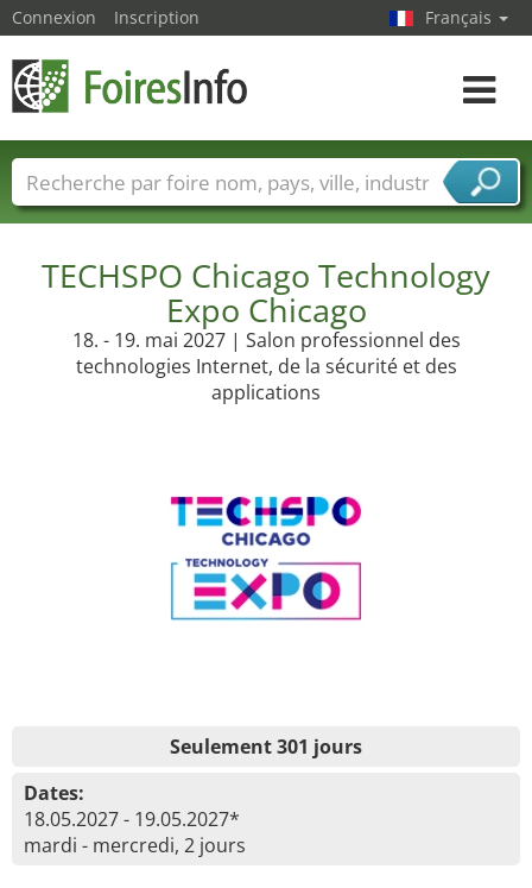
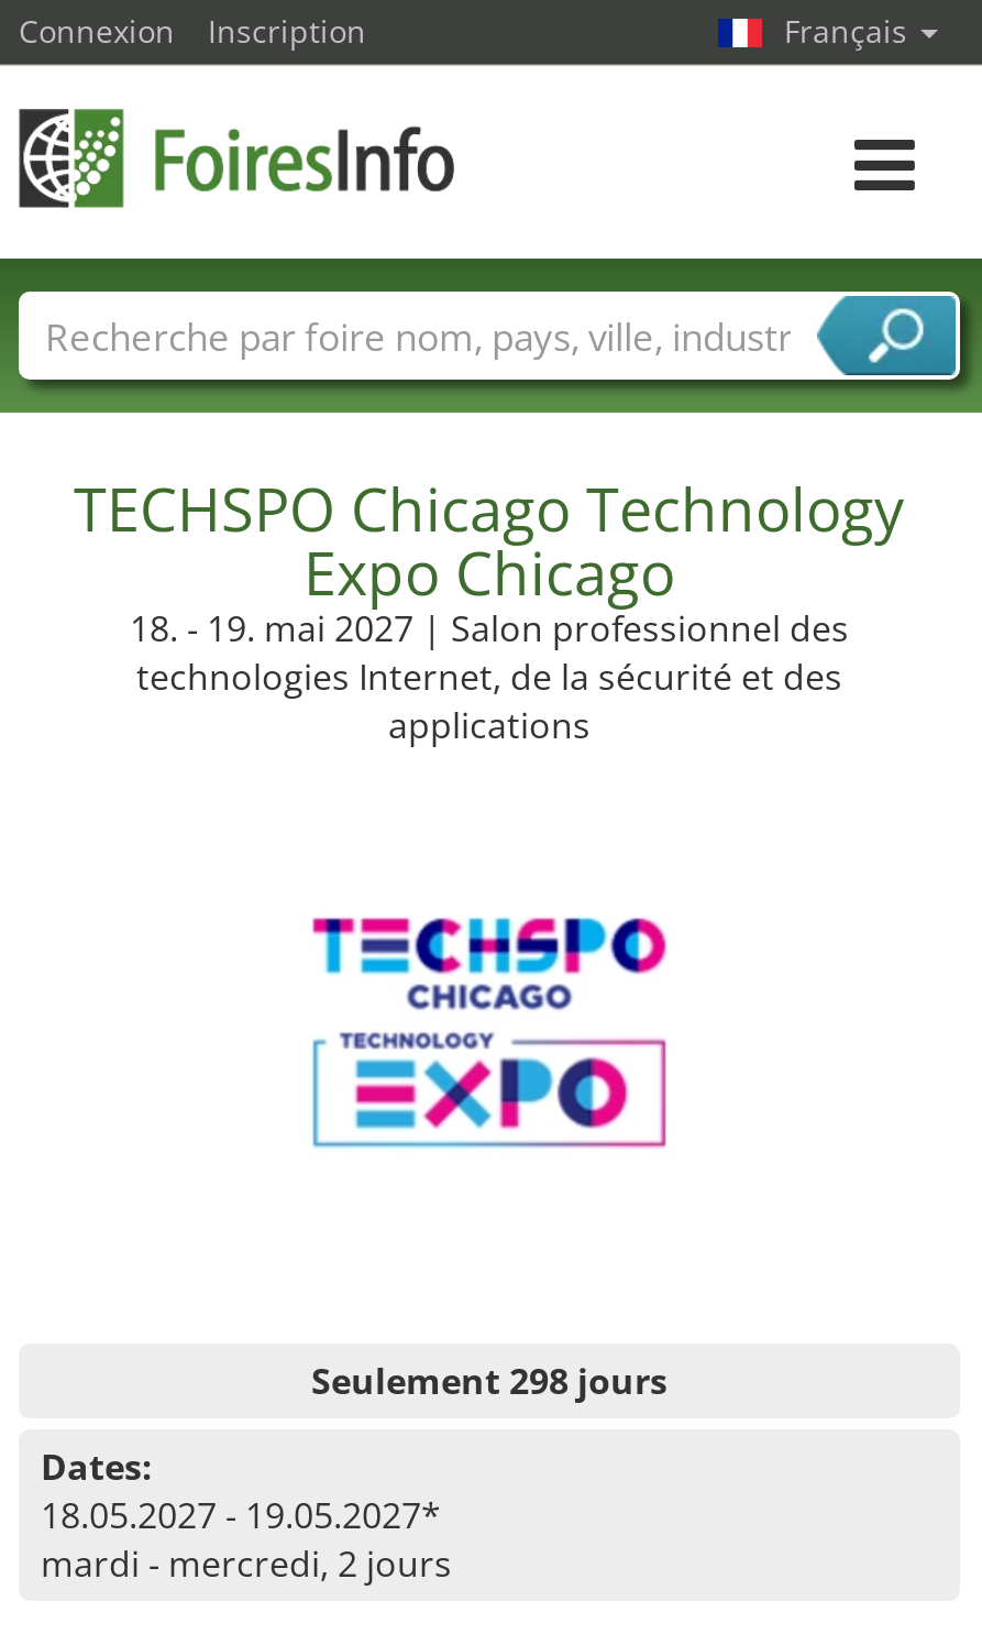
[170,733,362,760] Seulement 301 jours -> [311,1357,667,1405] Seulement 298 jours

